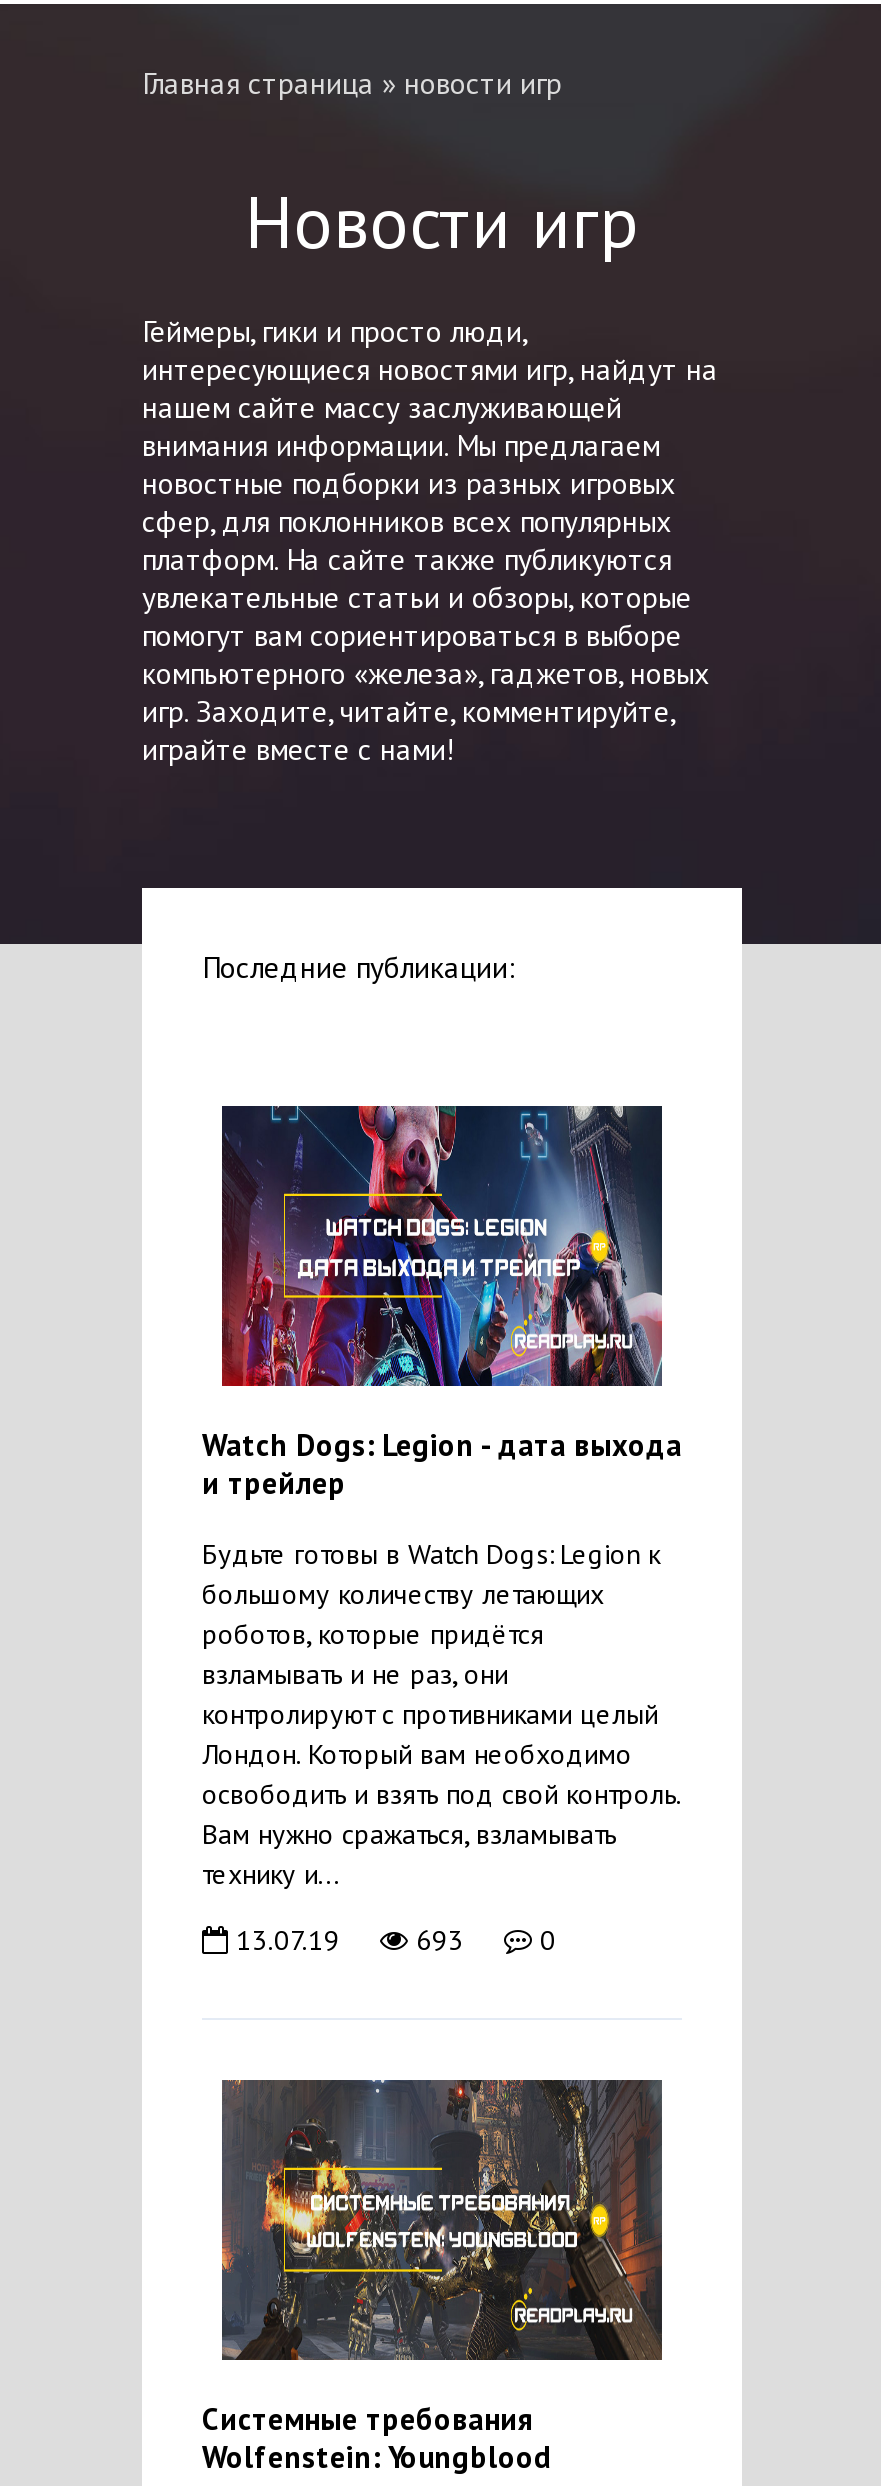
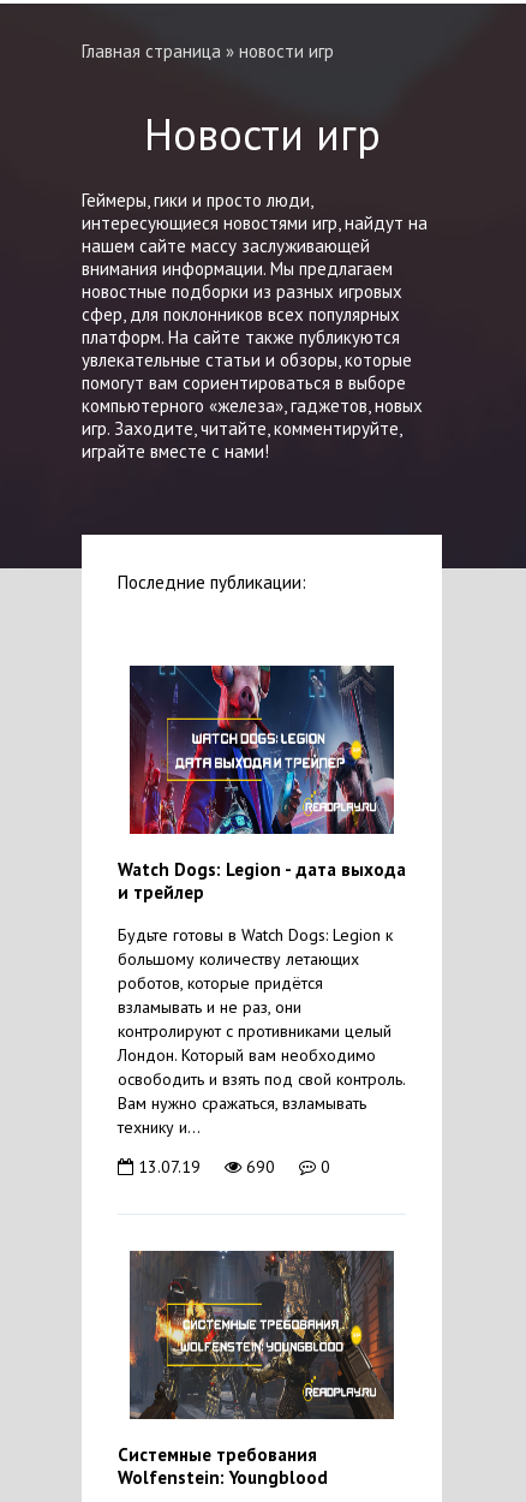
[228,1921,556,1957] 13.07.19 693 0 -> [133,1155,330,1177] 13.07.19 690 0

